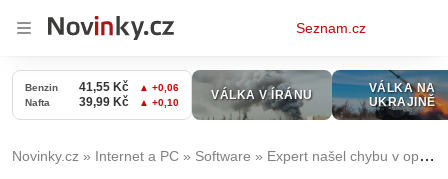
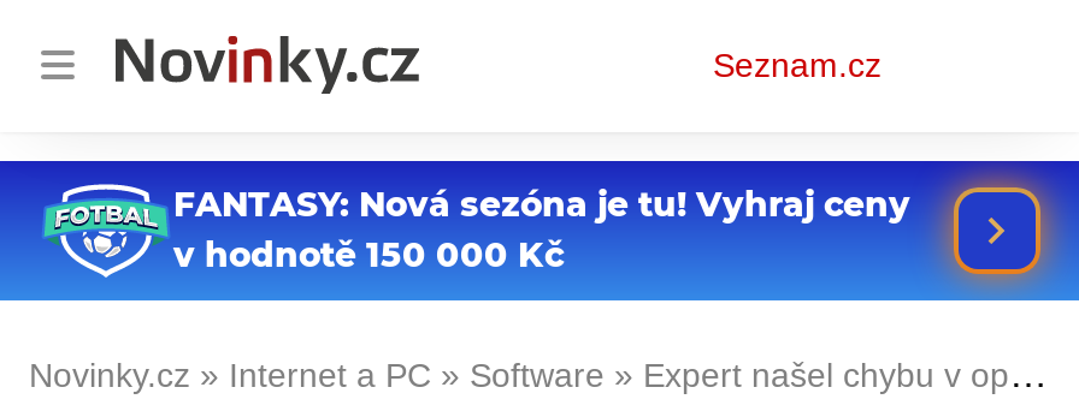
[3,68,445,125] [image] -> [7,159,1072,303] [image]

